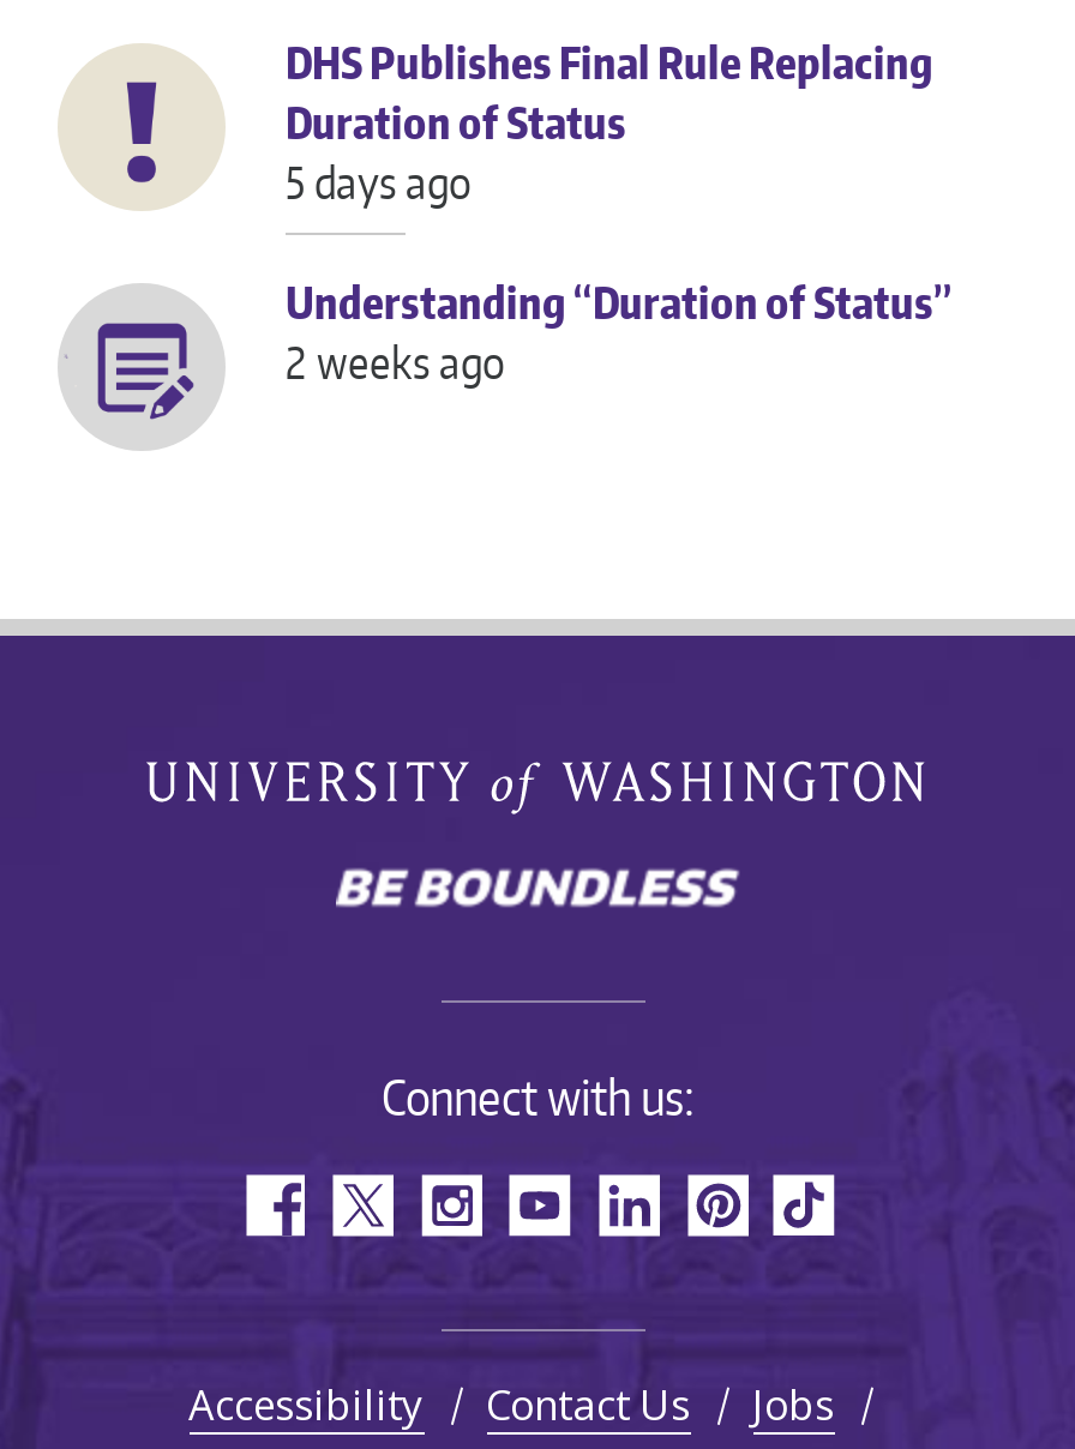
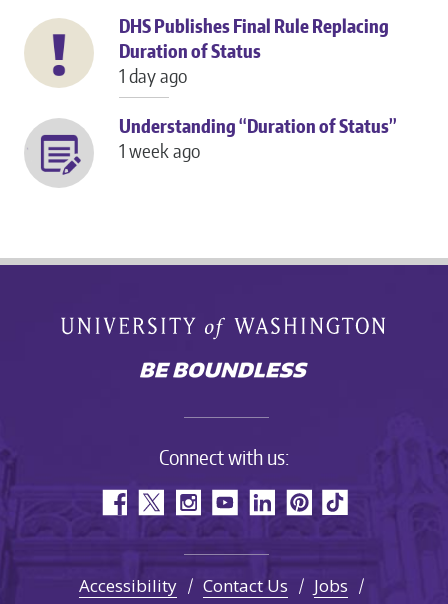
[286,153,470,208] 5 days ago -> [119,64,187,87] 1 day ago
[286,333,504,388] 2 weeks ago -> [119,139,200,162] 1 week ago

